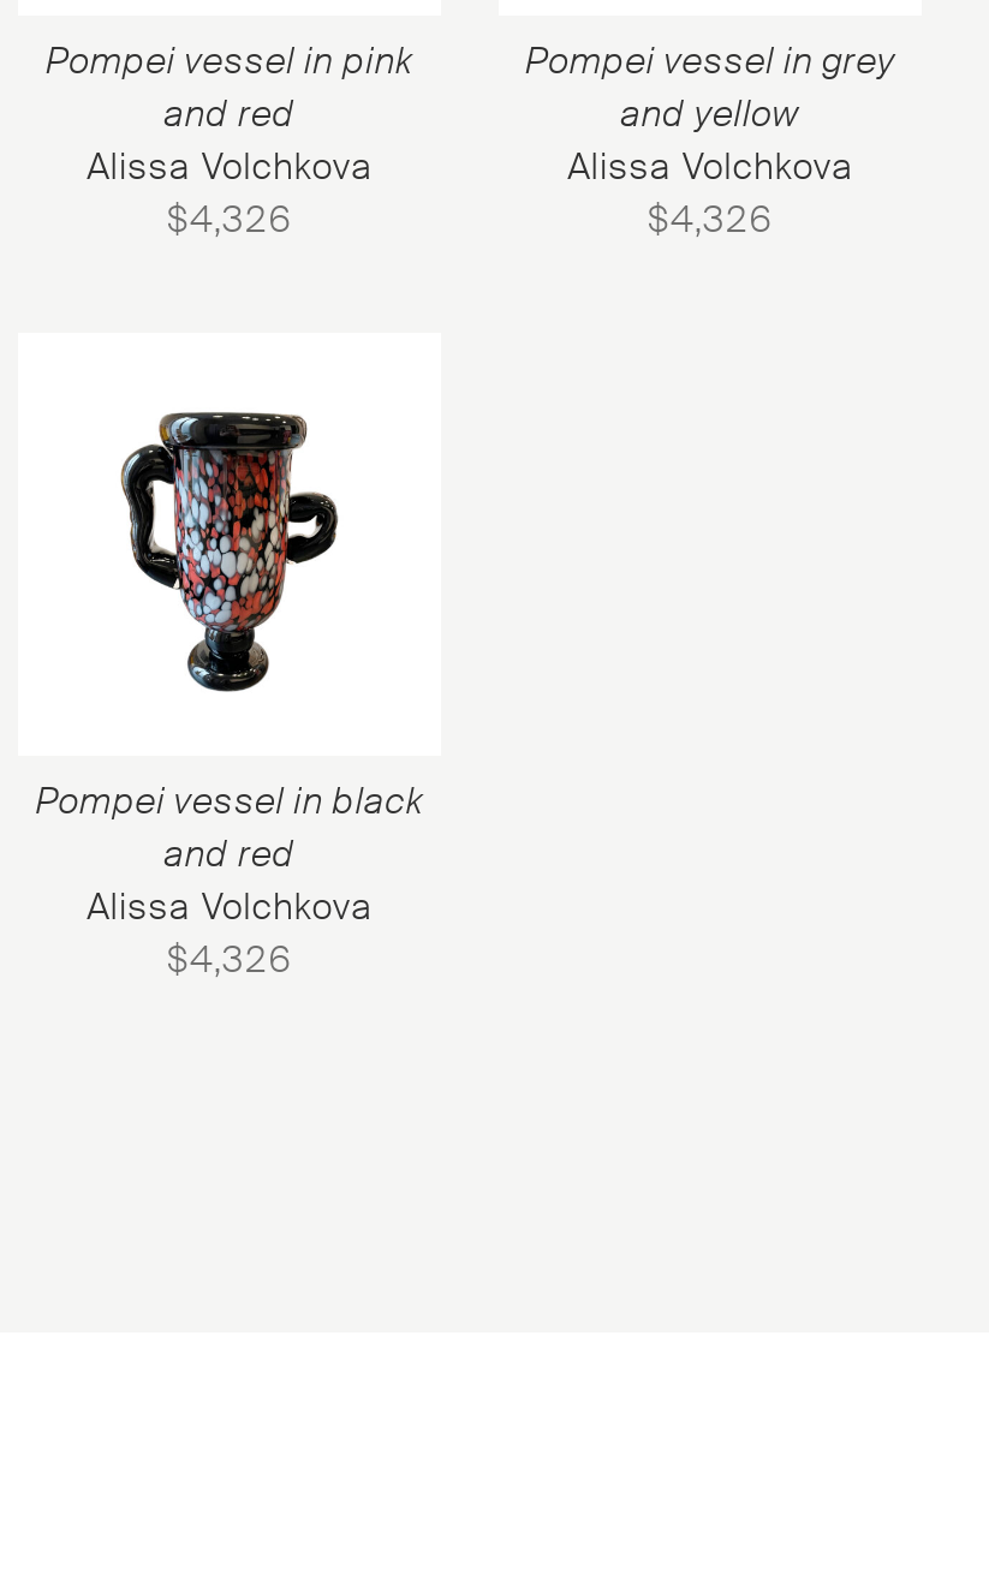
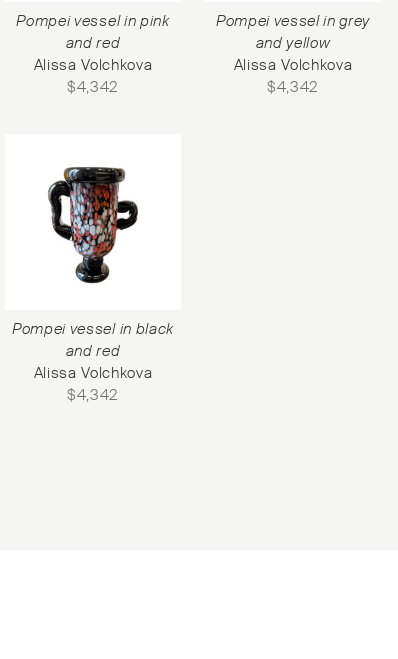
[167,196,292,244] $4,326 -> [67,77,119,97] $4,342
[648,196,773,244] $4,326 -> [267,77,319,97] $4,342
[167,936,292,984] $4,326 -> [67,385,119,405] $4,342

